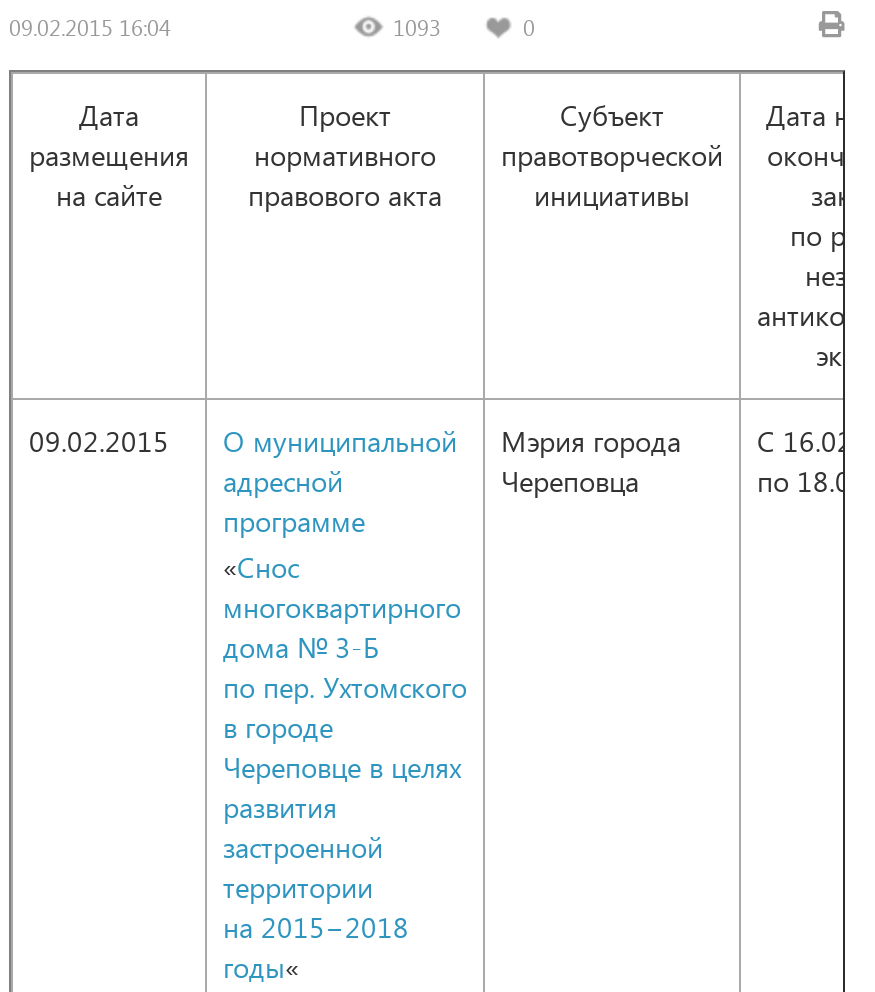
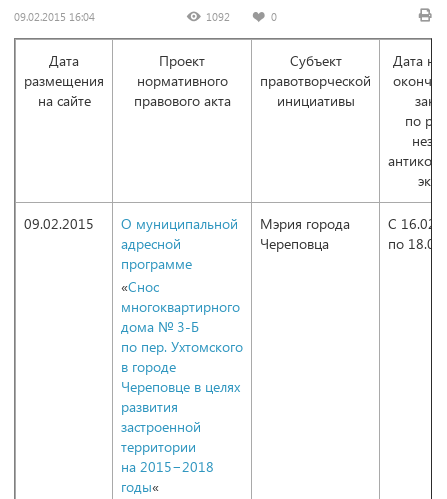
[387,14,441,40] 1093 -> [203,10,230,23] 1092

